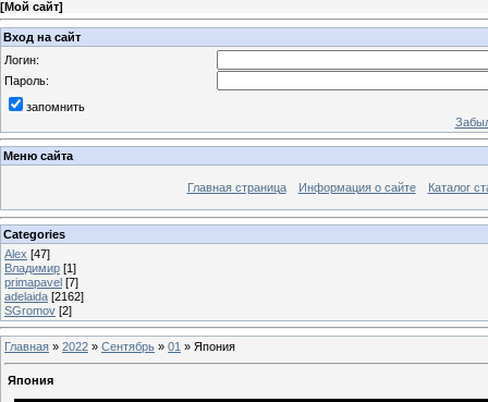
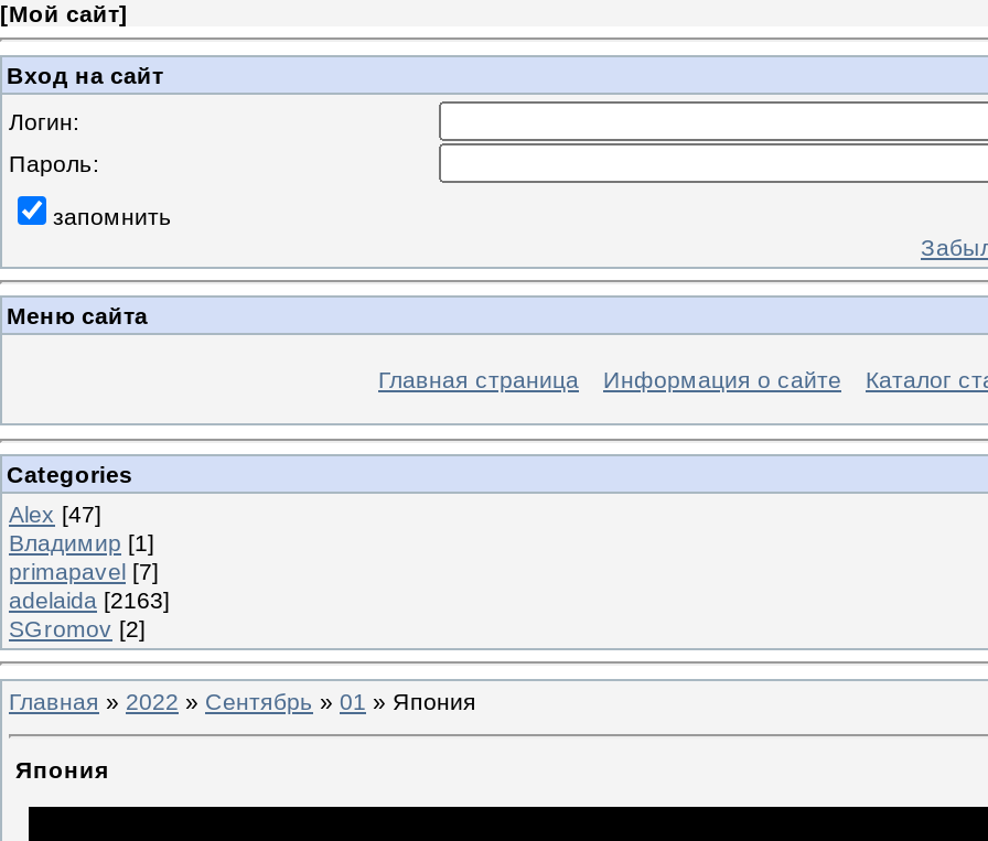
[4,290,84,303] adelaida [2162] -> [9,586,170,613] adelaida [2163]

